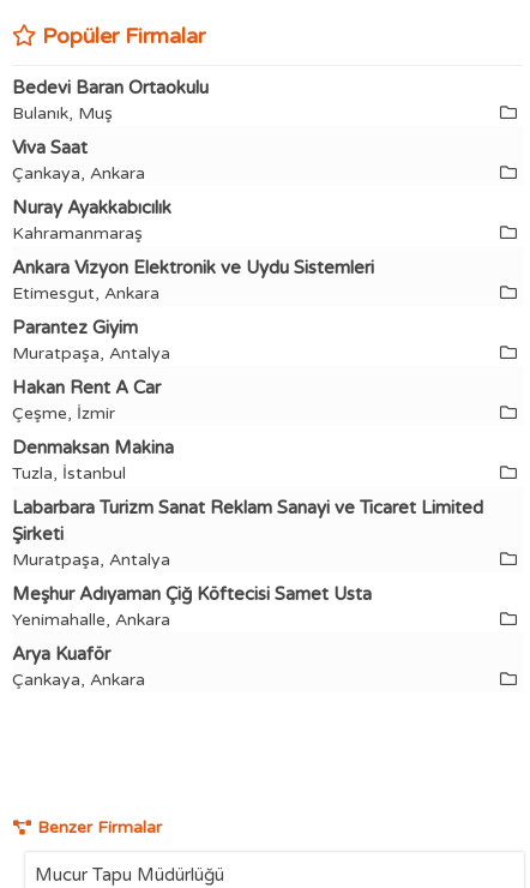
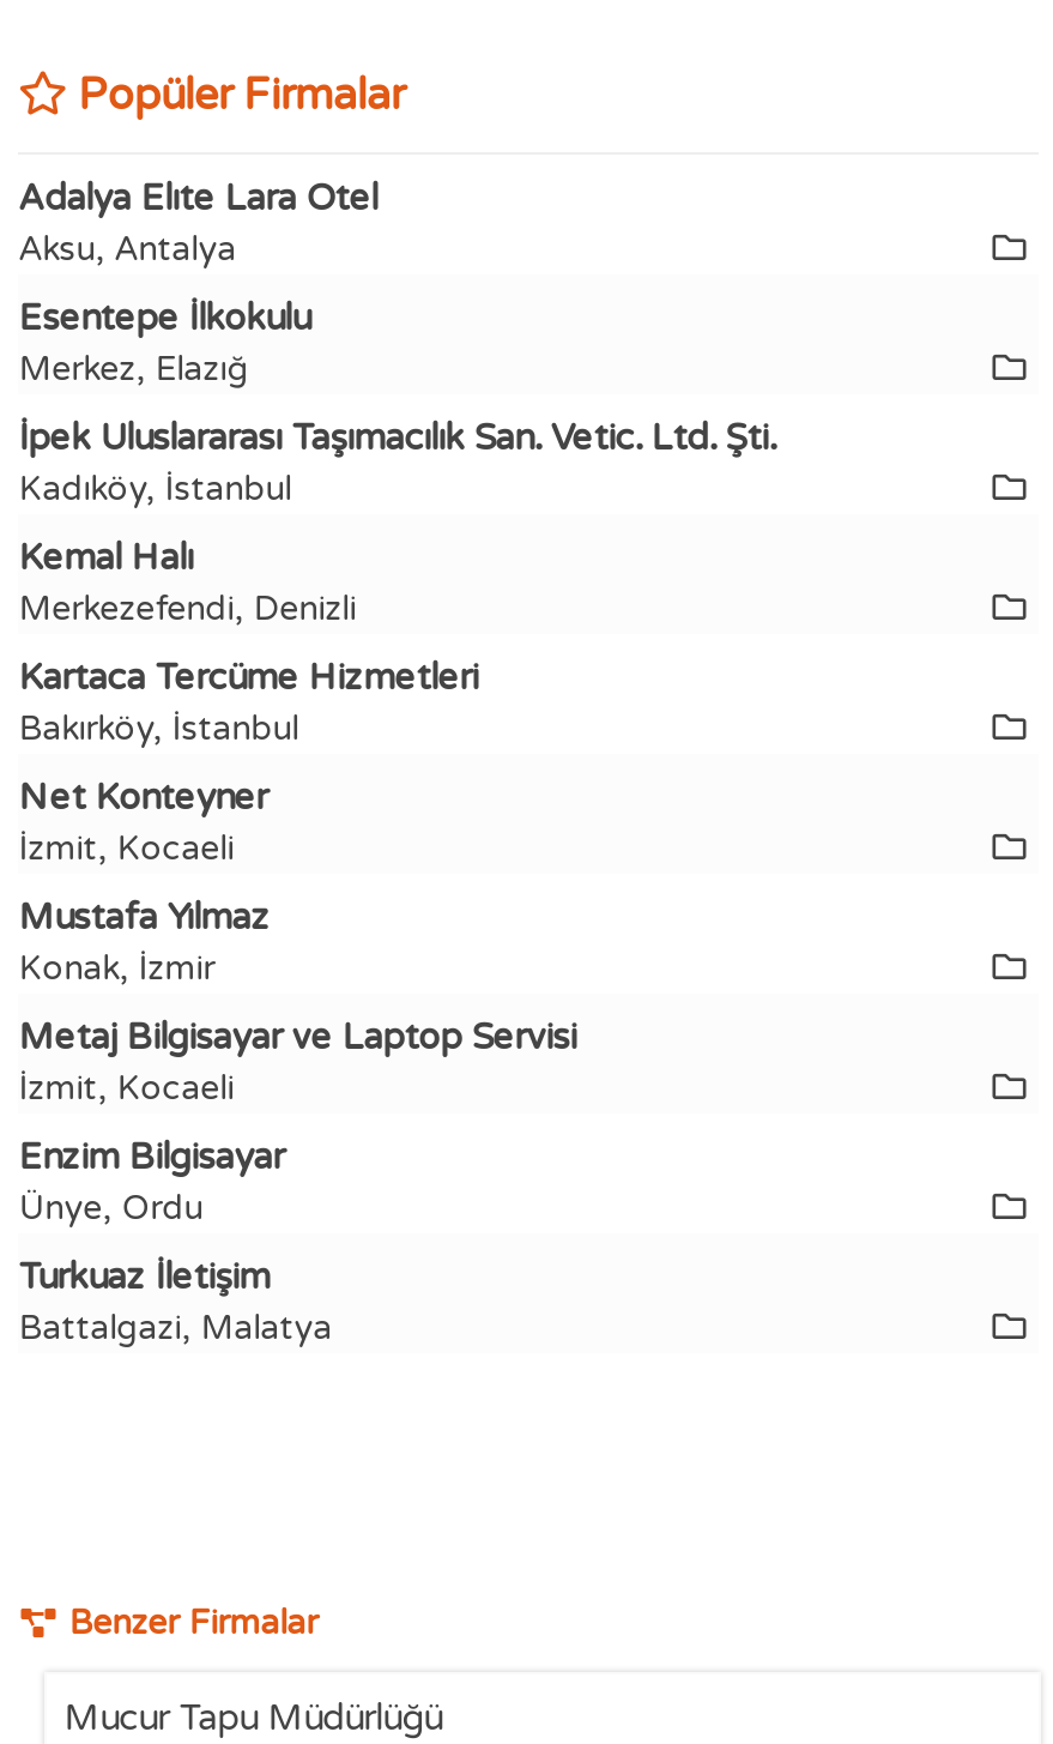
[12,77,209,124] Bedevi Baran Ortaokulu | Bulanık, Muş -> [18,176,378,270] Adalya Elıte Lara Otel | Aksu, Antalya
[12,137,145,184] Viva Saat | Çankaya, Ankara -> [18,296,311,390] Esentepe İlkokulu | Merkez, Elazığ
[12,197,172,244] Nuray Ayakkabıcılık | Kahramanmaraş -> [18,416,776,509] İpek Uluslararası Taşımacılık San. Vetic. Ltd. Şti. | Kadıköy, İstanbul
[12,257,374,304] Ankara Vizyon Elektronik ve Uydu Sistemleri | Etimesgut, Ankara -> [18,536,356,629] Kemal Halı | Merkezefendi, Denizli
[12,317,171,364] Parantez Giyim | Muratpaşa, Antalya -> [18,656,478,749] Kartaca Tercüme Hizmetleri | Bakırköy, İstanbul
[12,377,161,424] Hakan Rent A Car | Çeşme, İzmir -> [18,776,268,869] Net Konteyner | İzmit, Kocaeli
[12,437,174,484] Denmaksan Makina | Tuzla, İstanbul -> [18,895,270,989] Mustafa Yılmaz | Konak, İzmir
[12,497,483,570] Labarbara Turizm Sanat Reklam Sanayi ve Ticaret Limited | Şirketi | Muratpaşa, Antalya -> [18,1015,577,1109] Metaj Bilgisayar ve Laptop Servisi | İzmit, Kocaeli
[12,583,372,630] Meşhur Adıyaman Çiğ Köftecisi Samet Usta | Yenimahalle, Ankara -> [18,1135,284,1229] Enzim Bilgisayar | Ünye, Ordu
[12,643,145,690] Arya Kuaför | Çankaya, Ankara -> [18,1255,332,1348] Turkuaz İletişim | Battalgazi, Malatya

